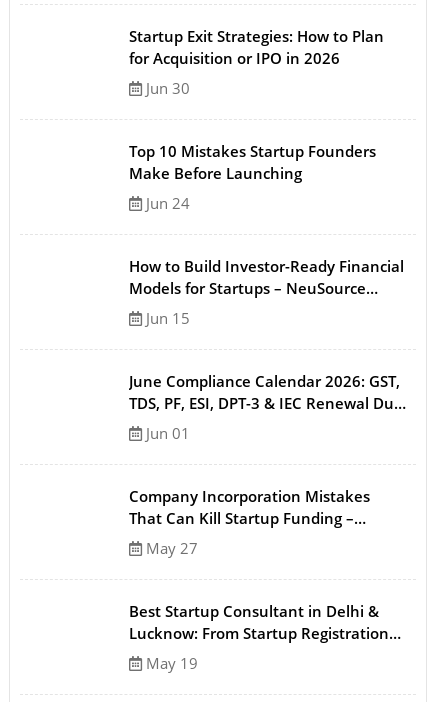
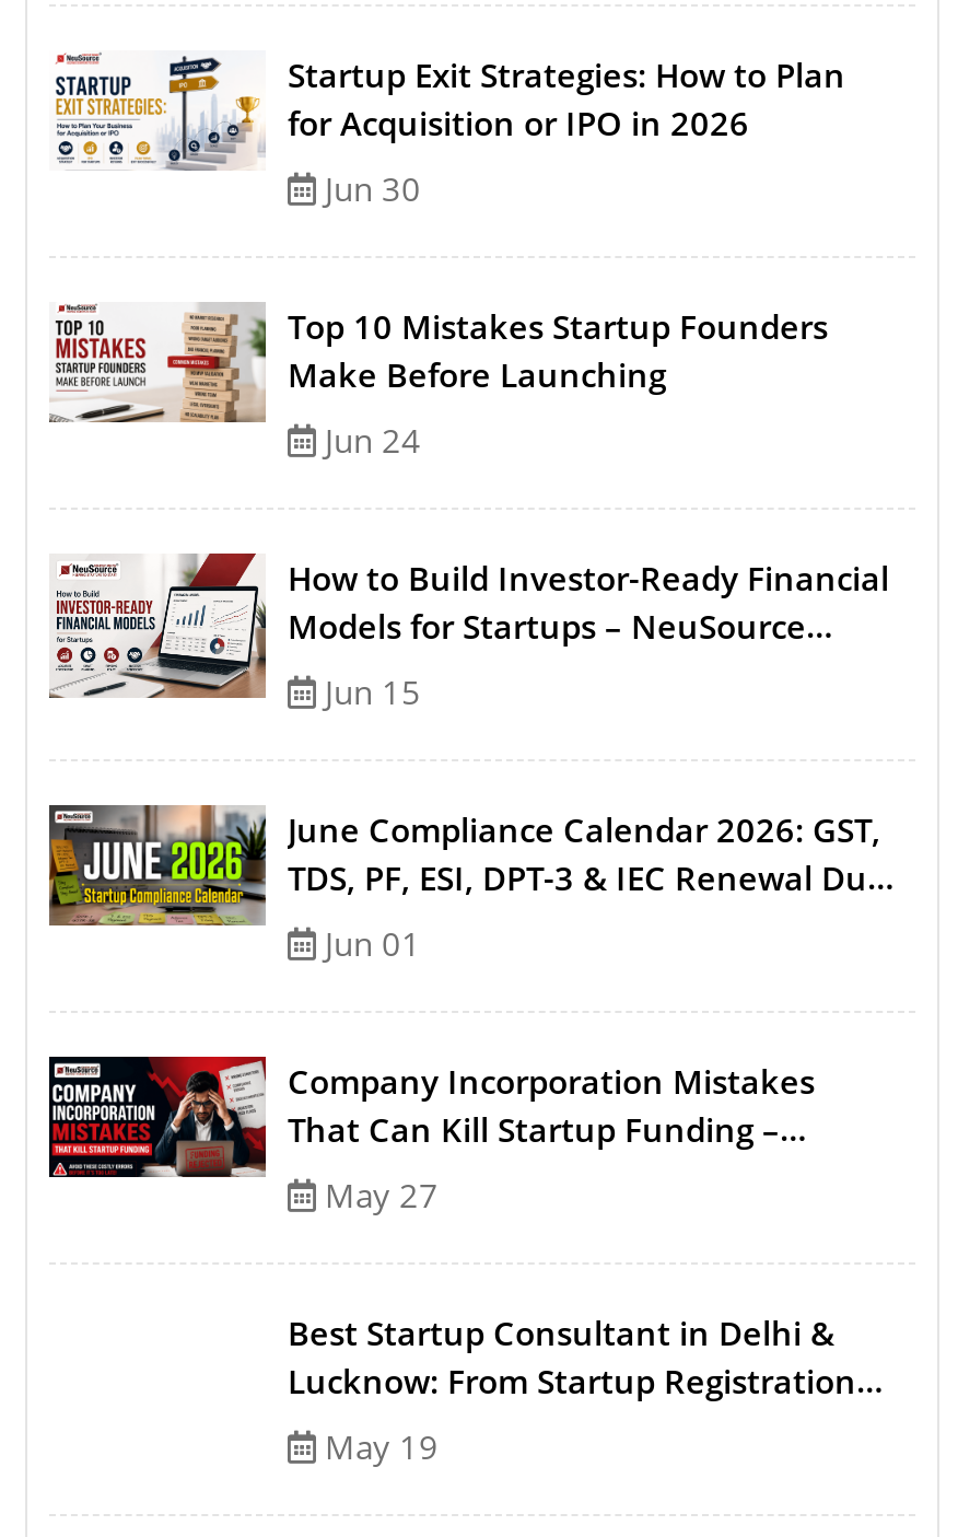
none -> [54,53,266,173] [image]
none -> [47,302,268,424] [image]
none -> [47,551,268,700] [image]
none -> [47,803,268,928] [image]
none -> [47,1055,268,1179] [image]

